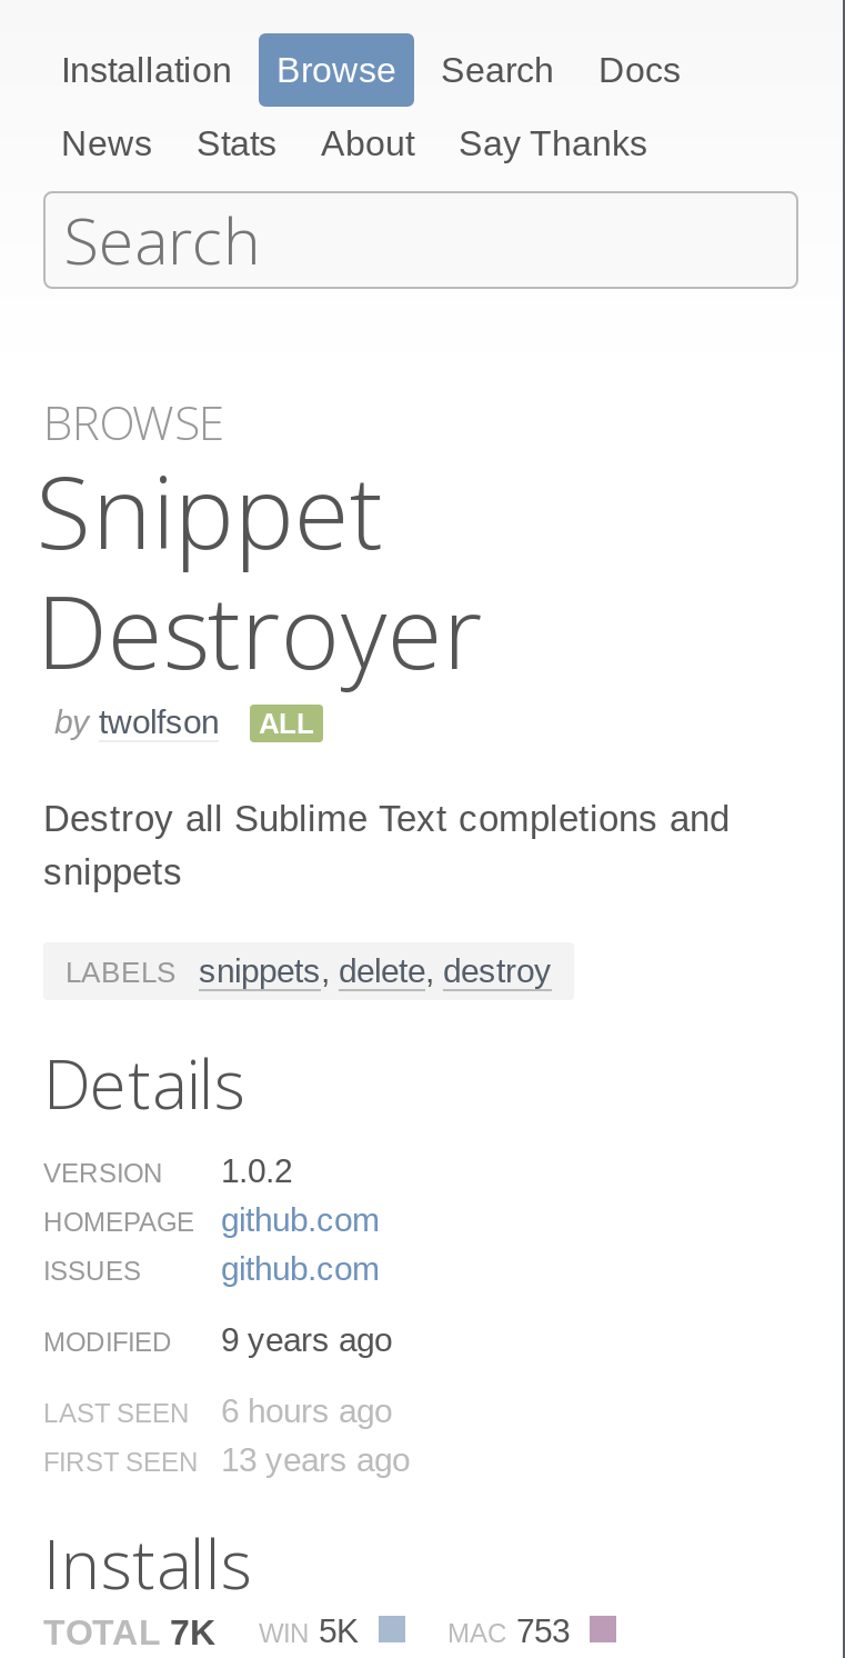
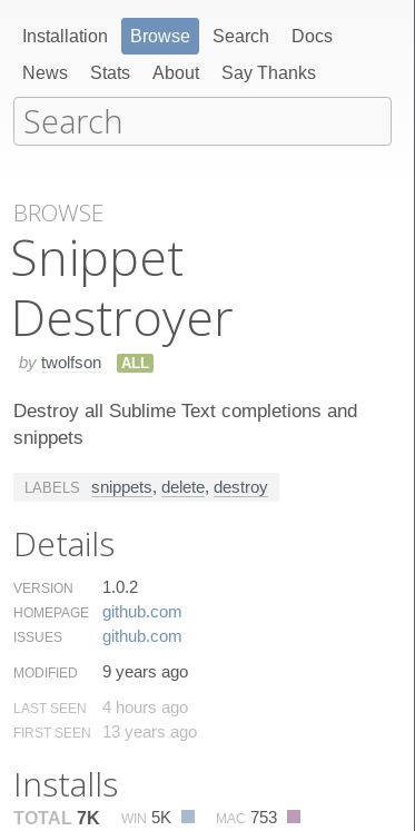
[43,1390,392,1428] LAST SEEN 6 hours ago -> [13,697,188,716] LAST SEEN 4 hours ago

